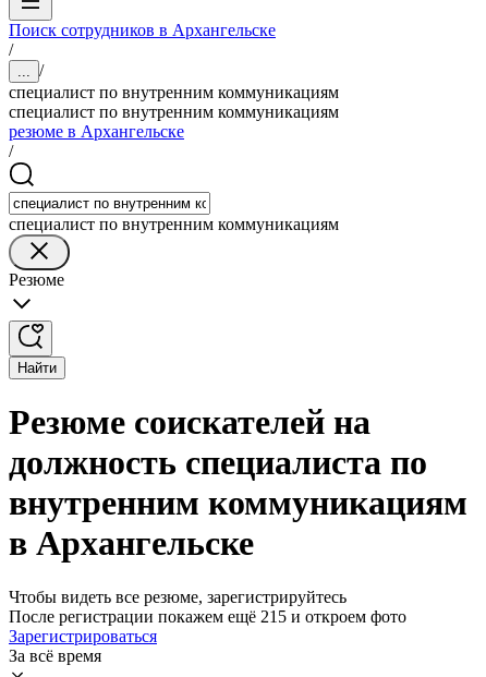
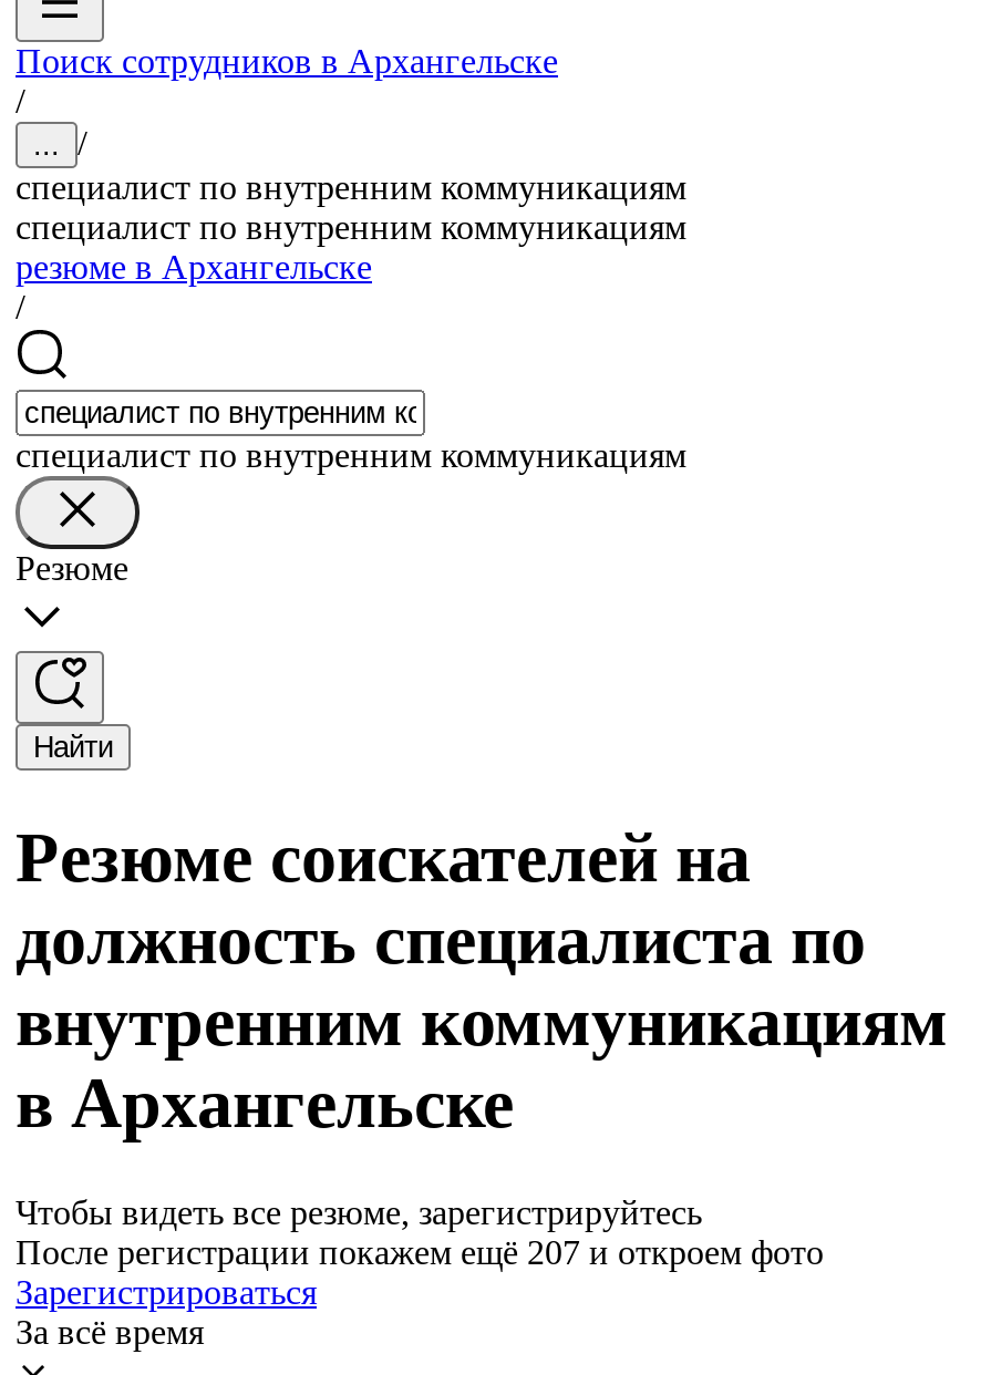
[9,607,406,626] После регистрации покажем ещё 215 и откроем фото -> [16,1233,824,1271] После регистрации покажем ещё 207 и откроем фото

